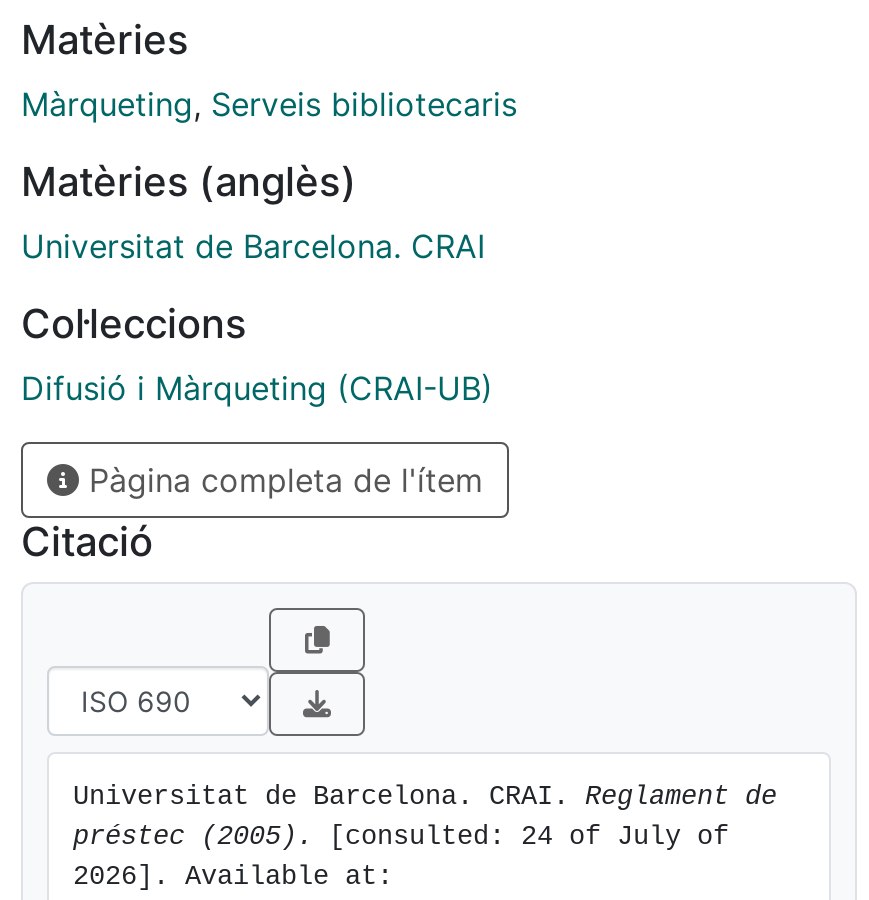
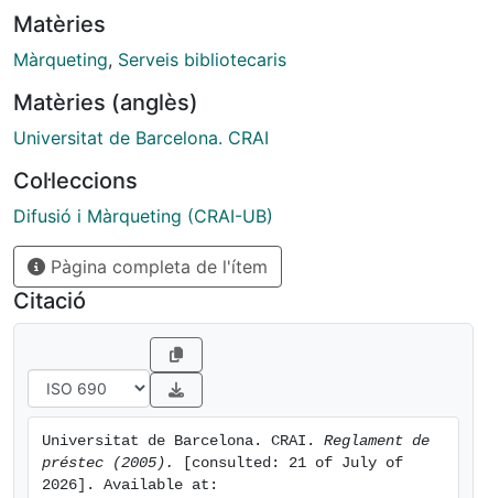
[73,822,729,852] préstec (2005). [consulted: 24 of July of -> [42,455,403,472] préstec (2005). [consulted: 21 of July of

